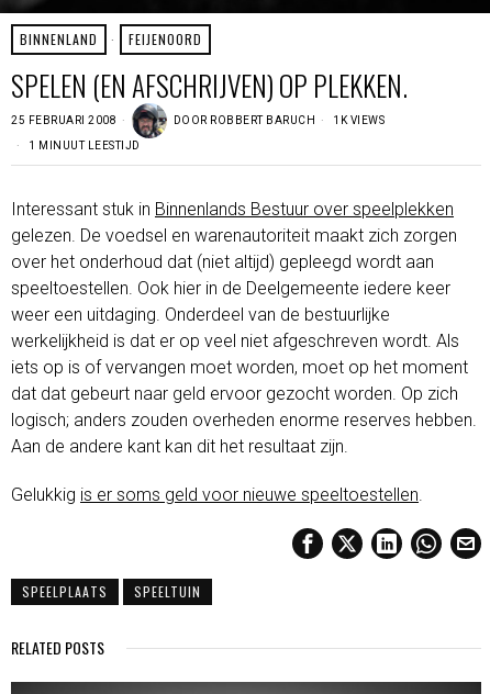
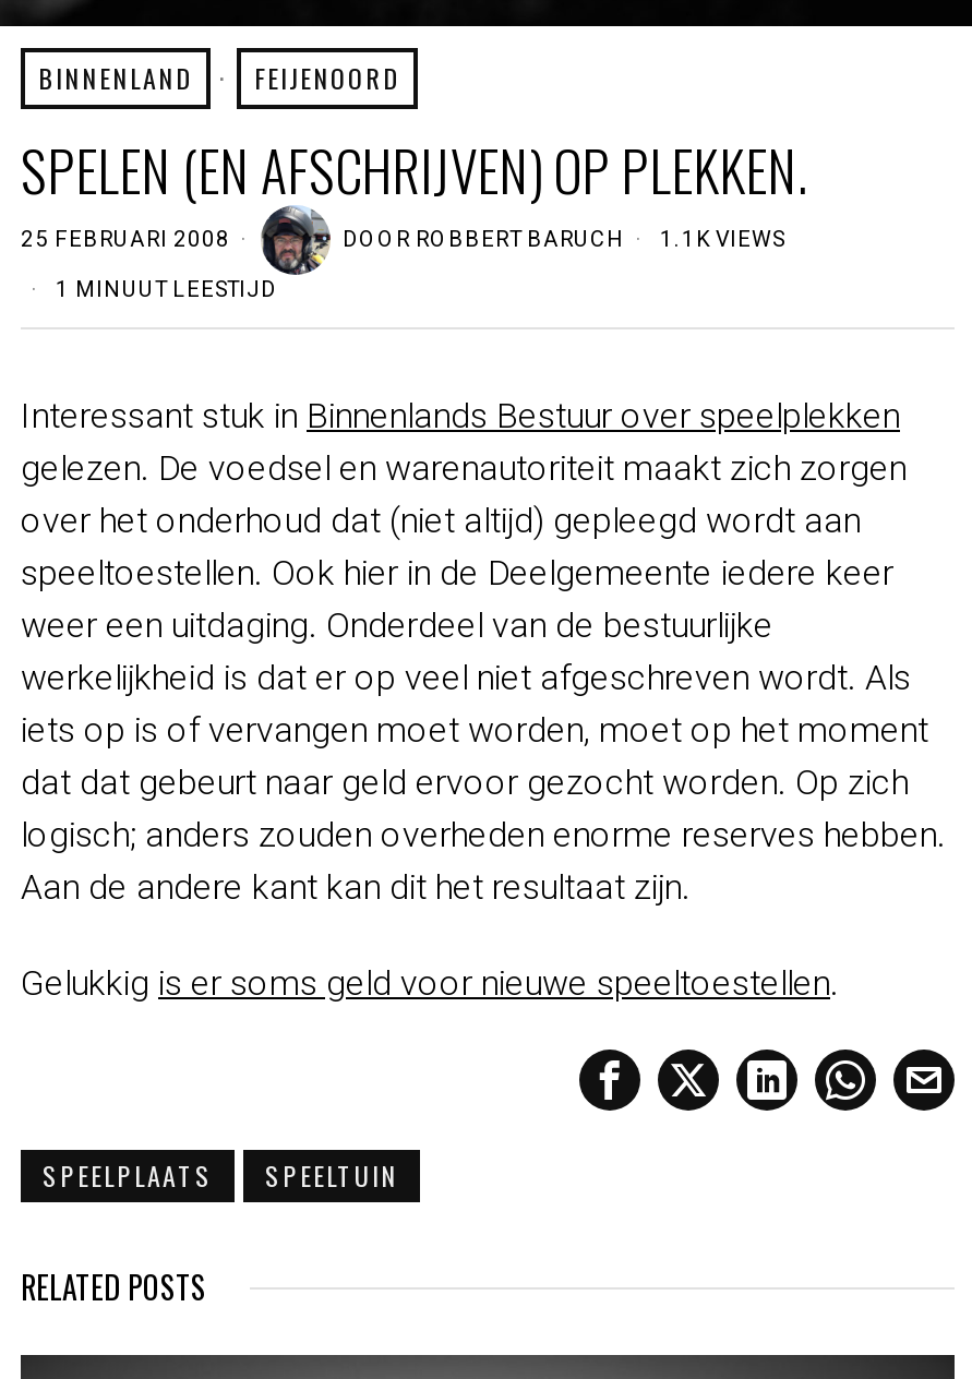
[173,114,385,126] DOOR ROBBERT BARUCH 1K VIEWS -> [343,226,784,250] DOOR ROBBERT BARUCH 1.1K VIEWS

